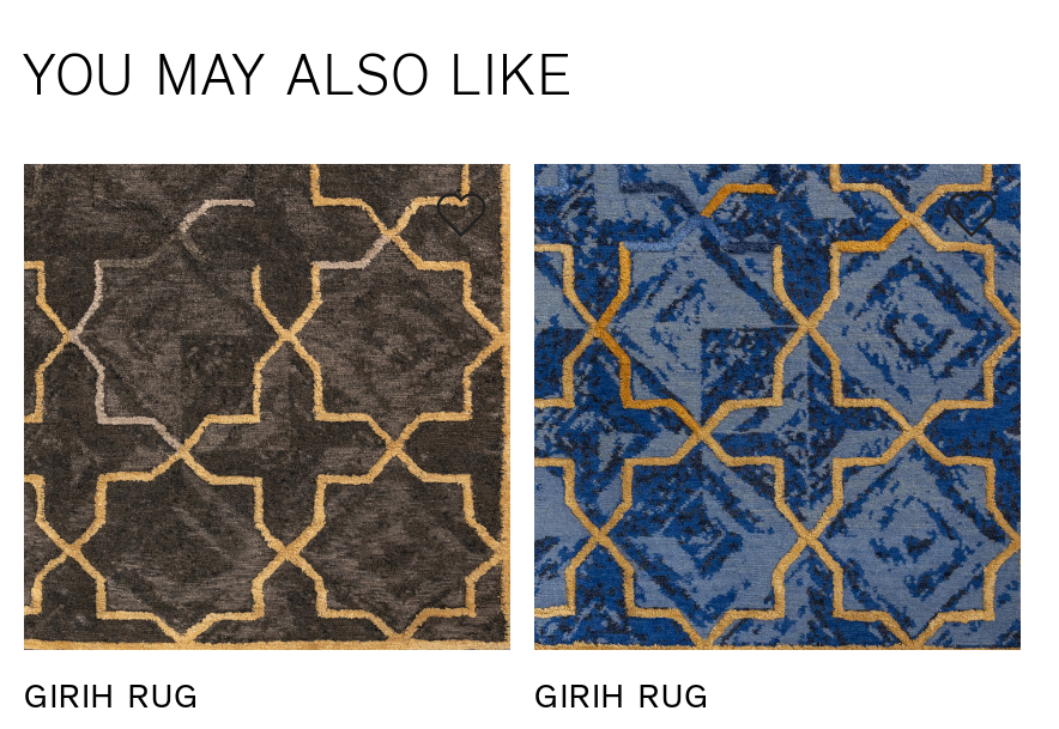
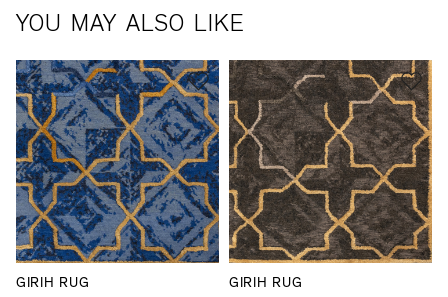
[22,162,513,652] [image] -> [15,59,220,264] [image]
[532,162,1023,652] [image] -> [228,59,433,264] [image]

